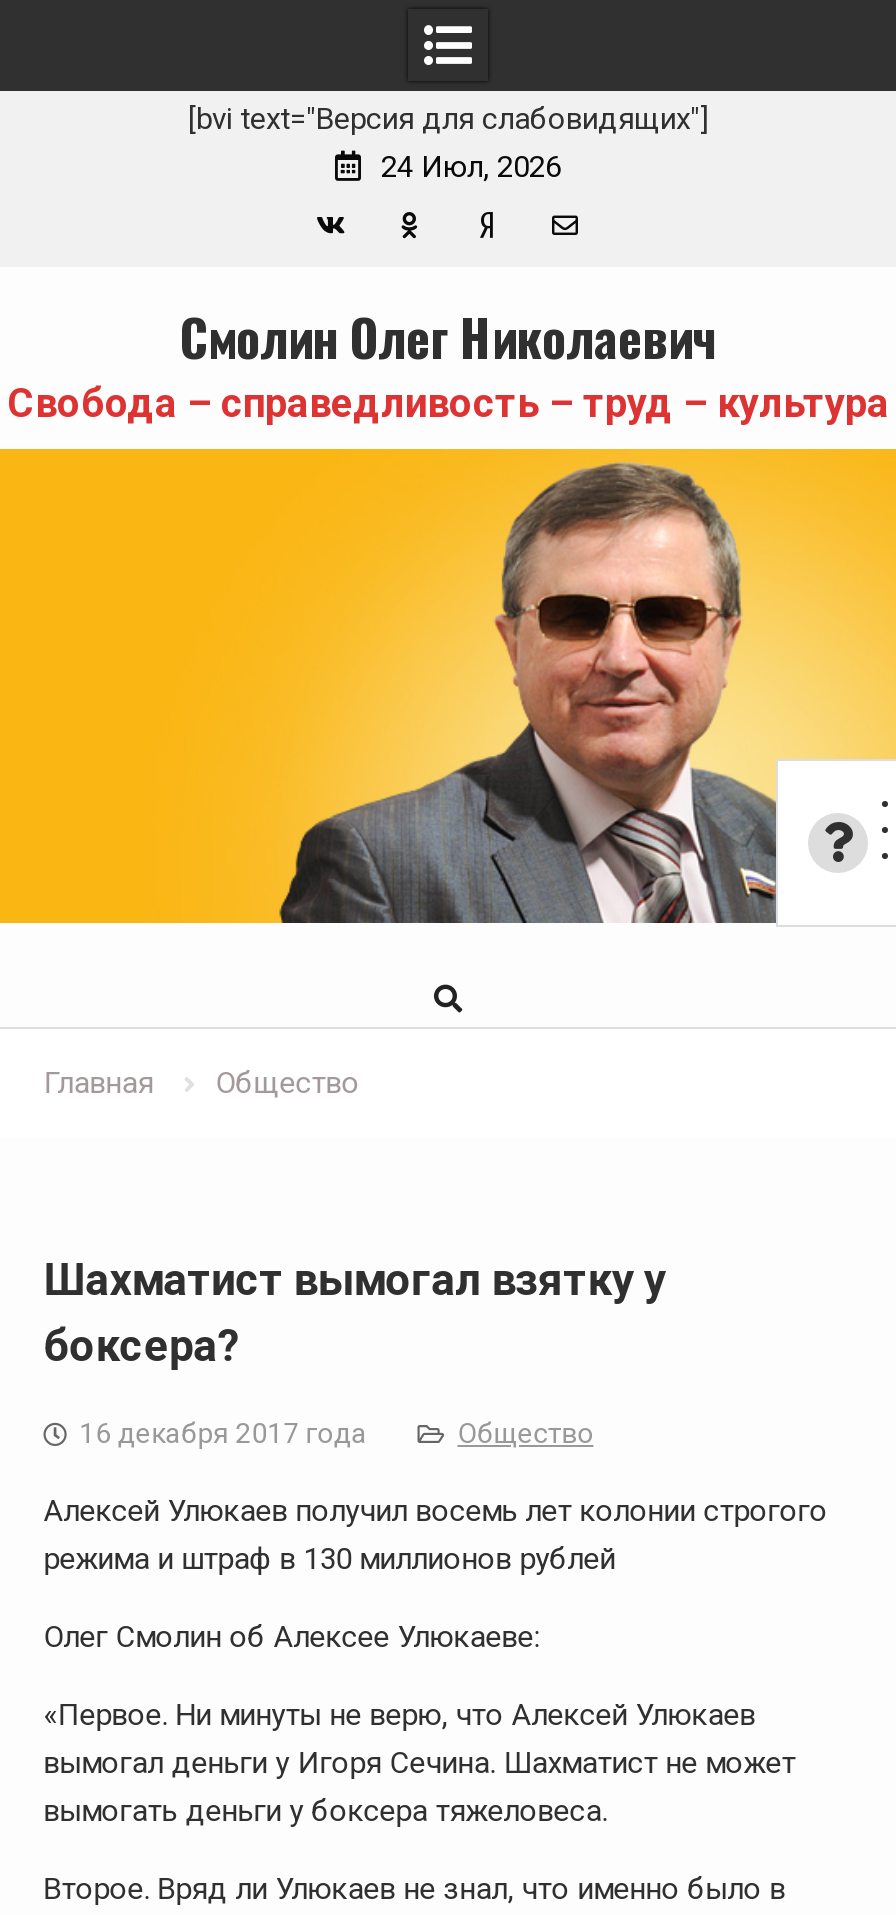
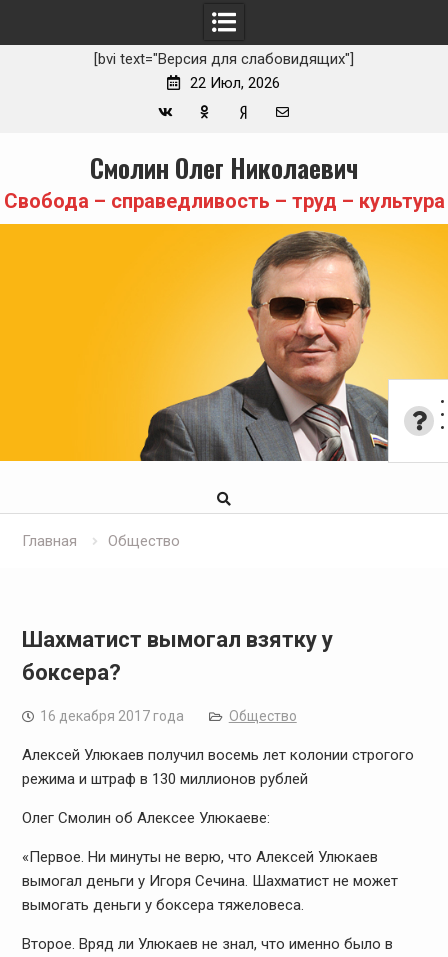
[381,149,561,185] 24 Июл, 2026 -> [190,74,280,92] 22 Июл, 2026

